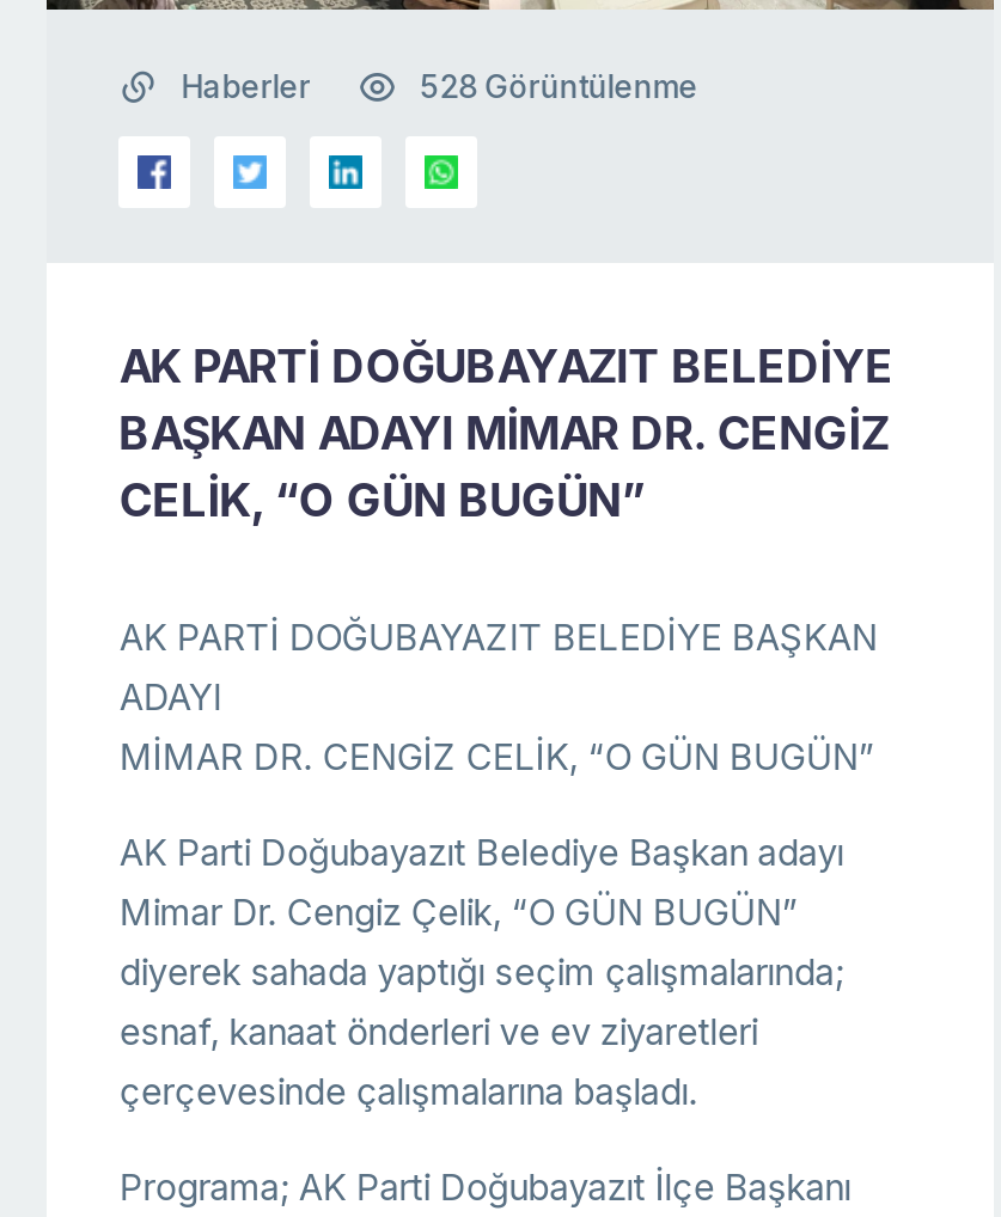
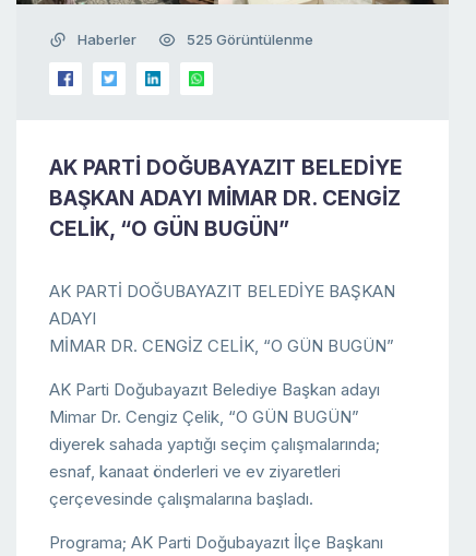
[420,67,698,105] 528 Görüntülenme -> [187,31,314,48] 525 Görüntülenme

